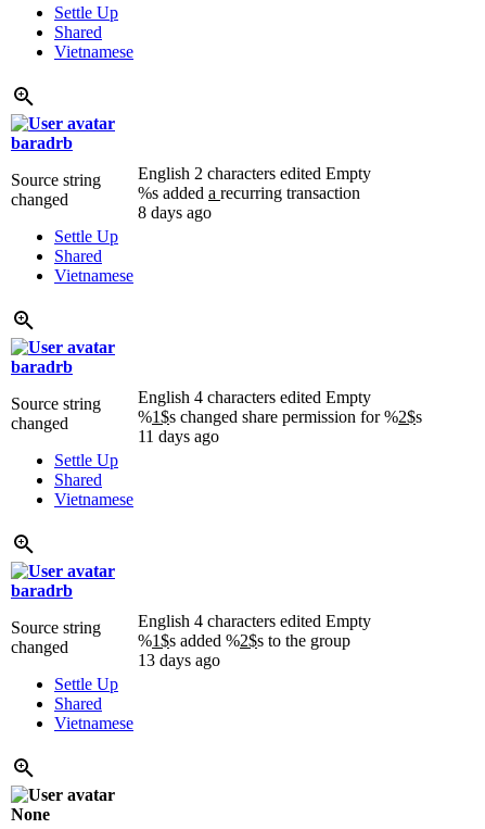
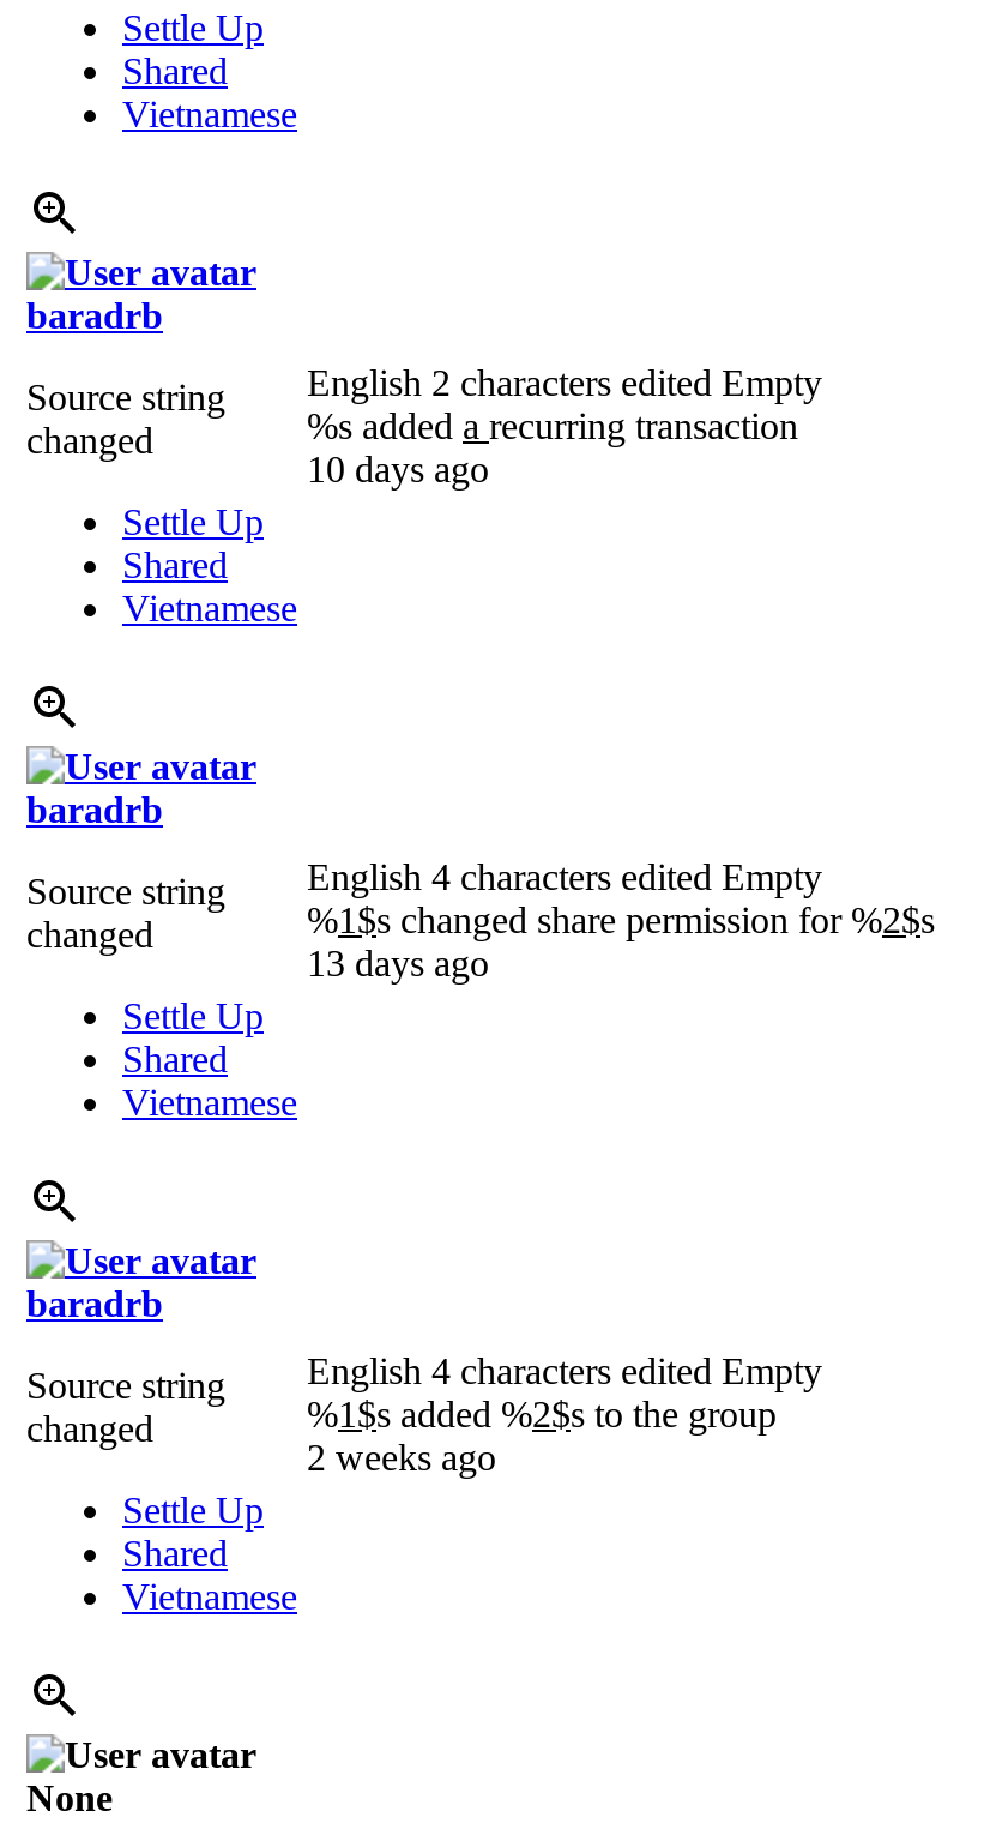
[138,203,212,221] 8 days ago -> [307,448,489,489] 10 days ago
[138,427,219,445] 11 days ago -> [307,942,489,983] 13 days ago
[138,650,220,669] 13 days ago -> [307,1436,496,1477] 2 weeks ago

